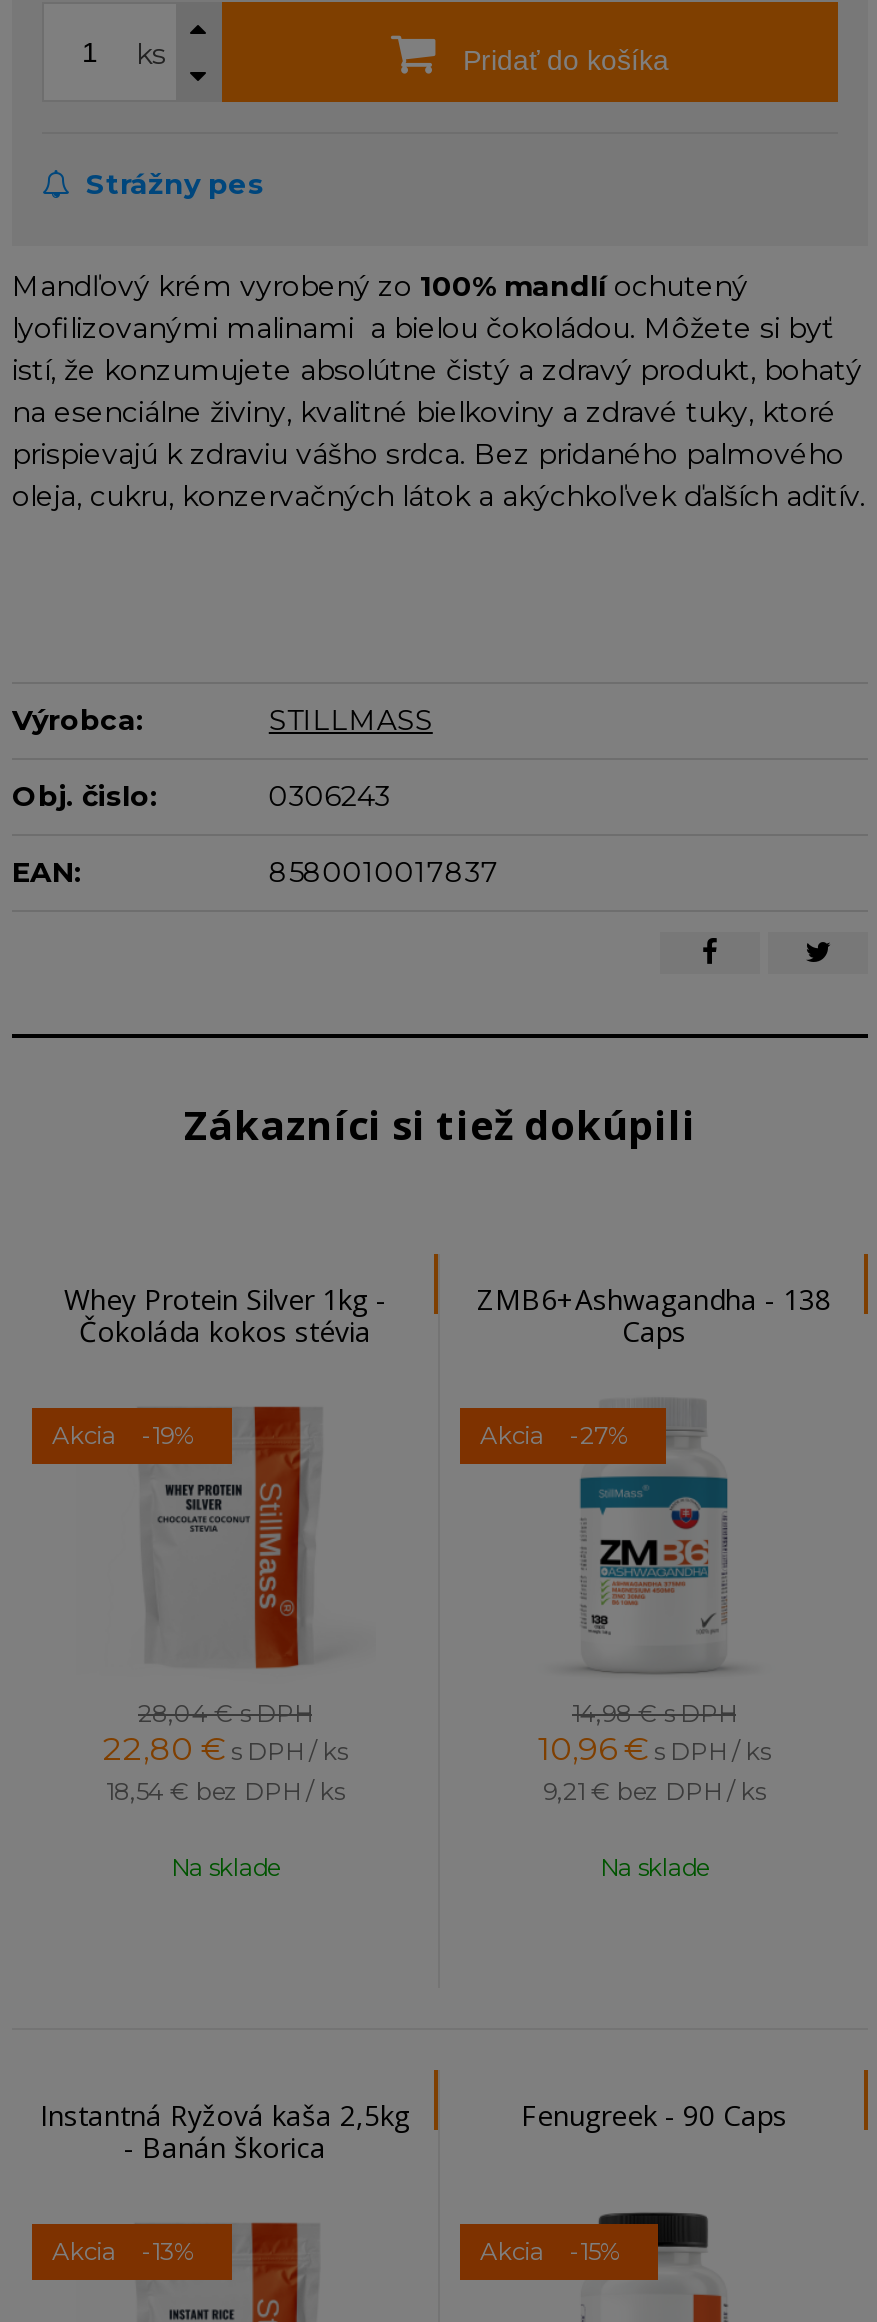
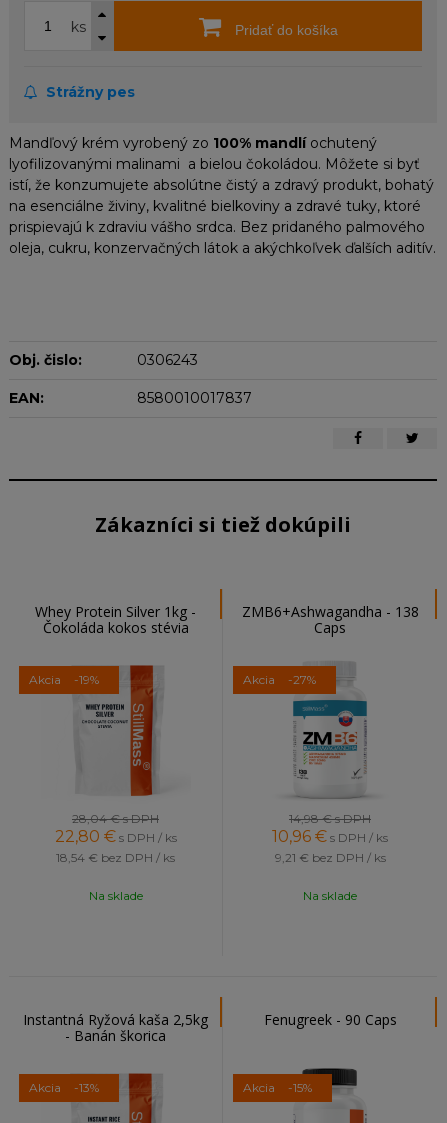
[12,702,433,738] Výrobca: | STILLMASS -> none

